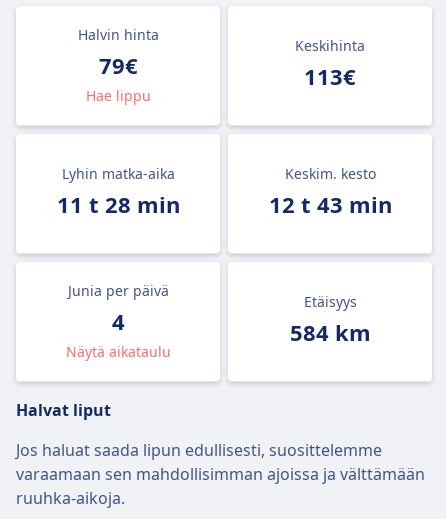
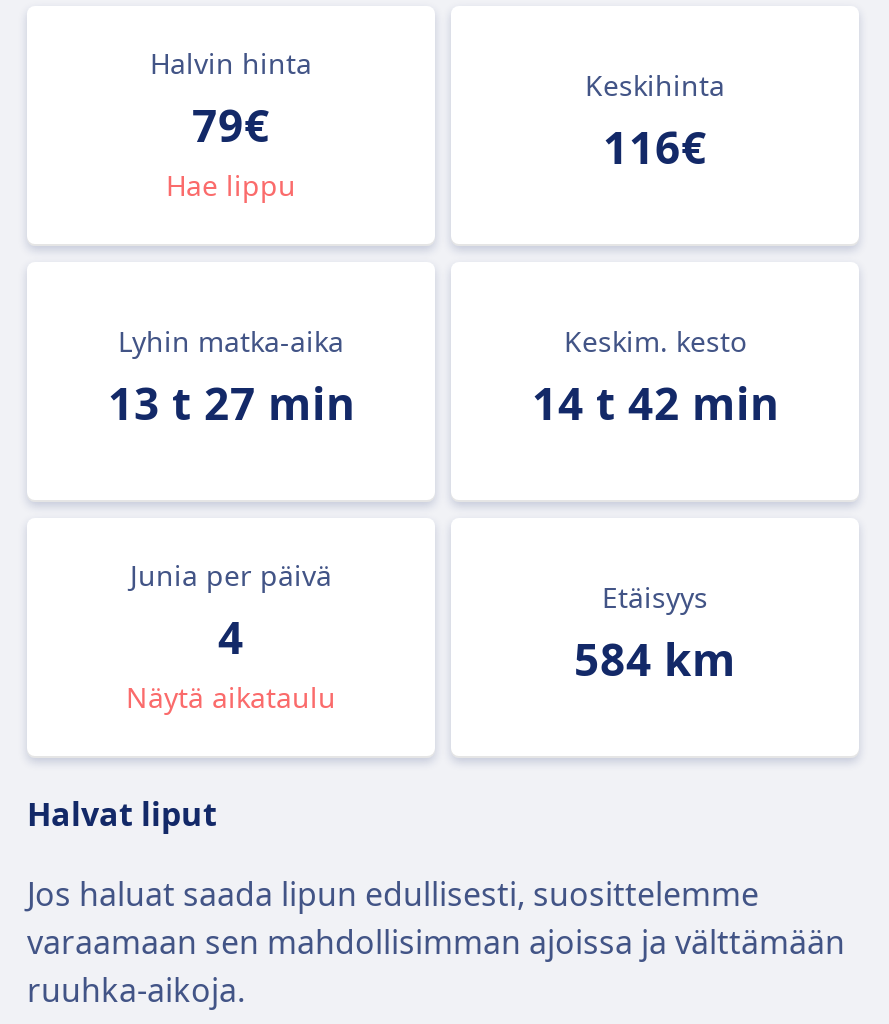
[304,61,356,91] 113€ -> [603,116,707,176] 116€
[56,189,179,219] 11 t 28 min -> [108,372,354,432] 13 t 27 min
[268,189,391,219] 12 t 43 min -> [532,372,778,432] 14 t 42 min

